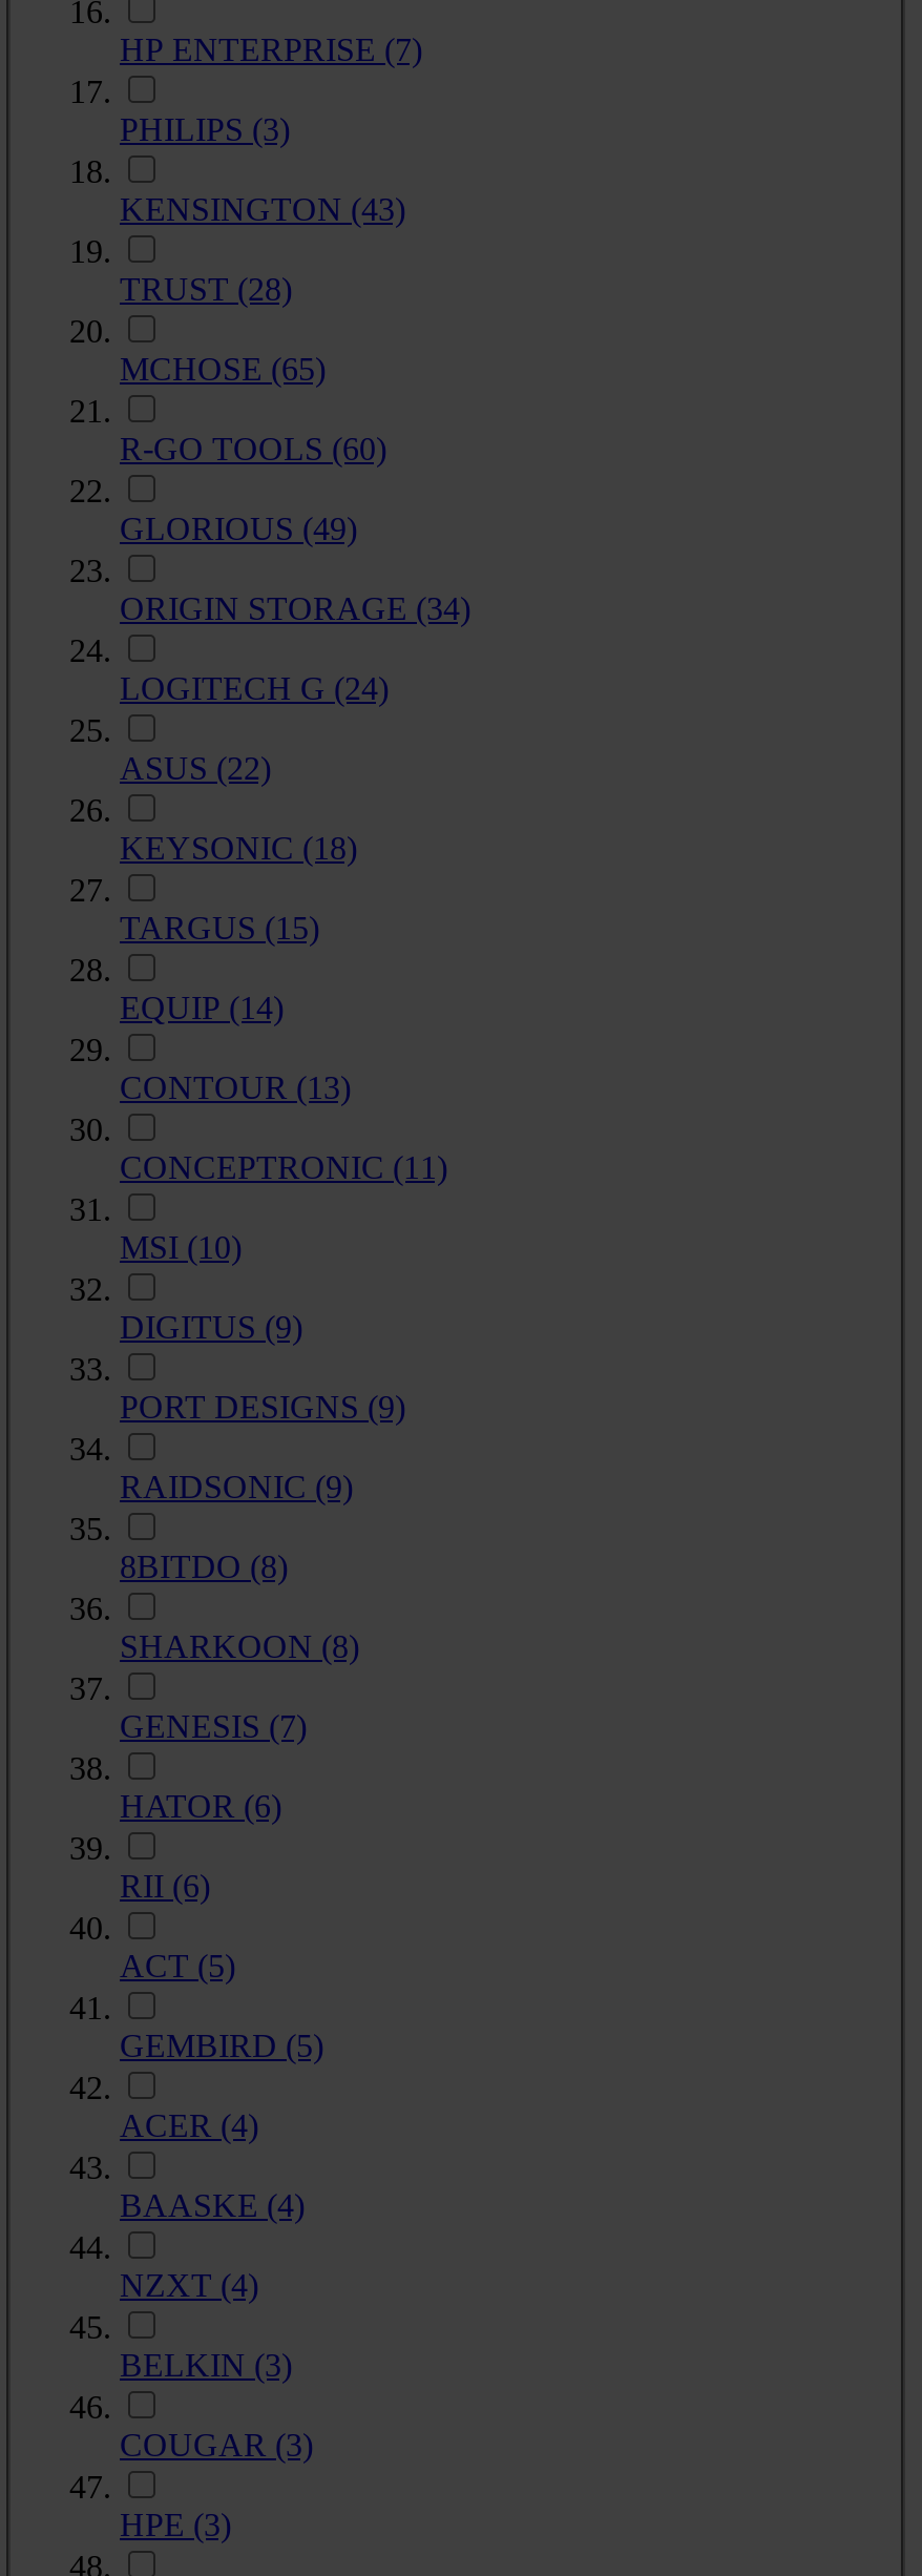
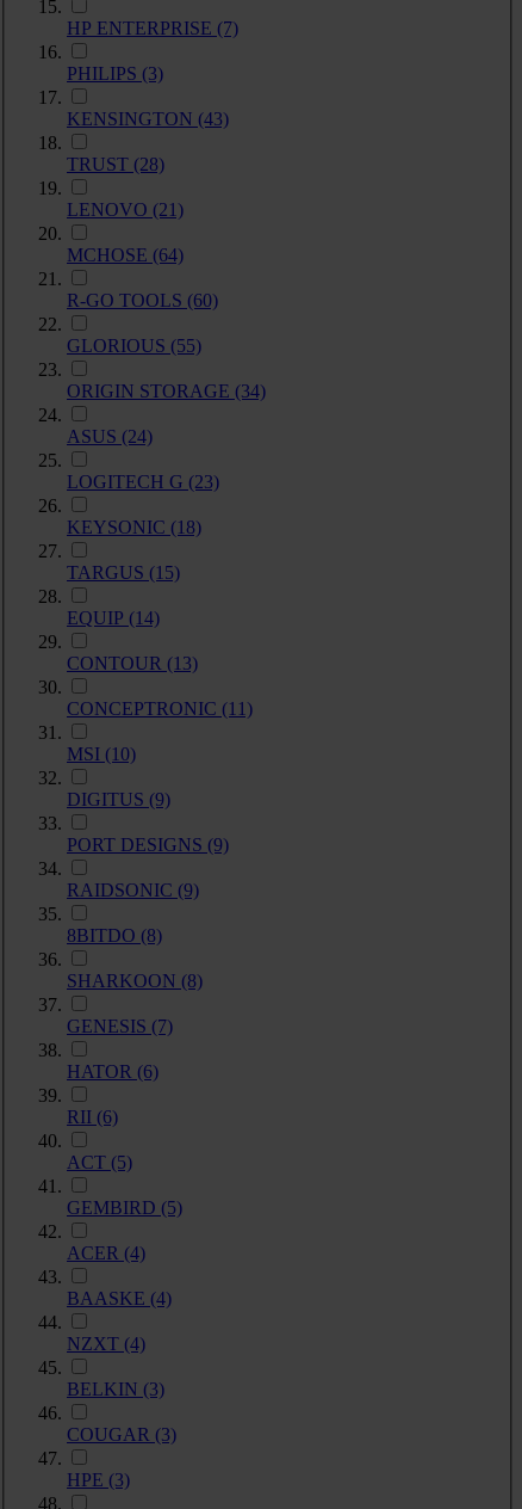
[120,350,326,386] MCHOSE (65) -> [67,199,184,265] LENOVO (21) | MCHOSE (64)
[120,510,357,546] GLORIOUS (49) -> [67,335,201,356] GLORIOUS (55)
[120,670,389,706] LOGITECH G (24) -> [67,426,153,446] ASUS (24)
[120,750,271,785] ASUS (22) -> [67,471,219,492] LOGITECH G (23)

